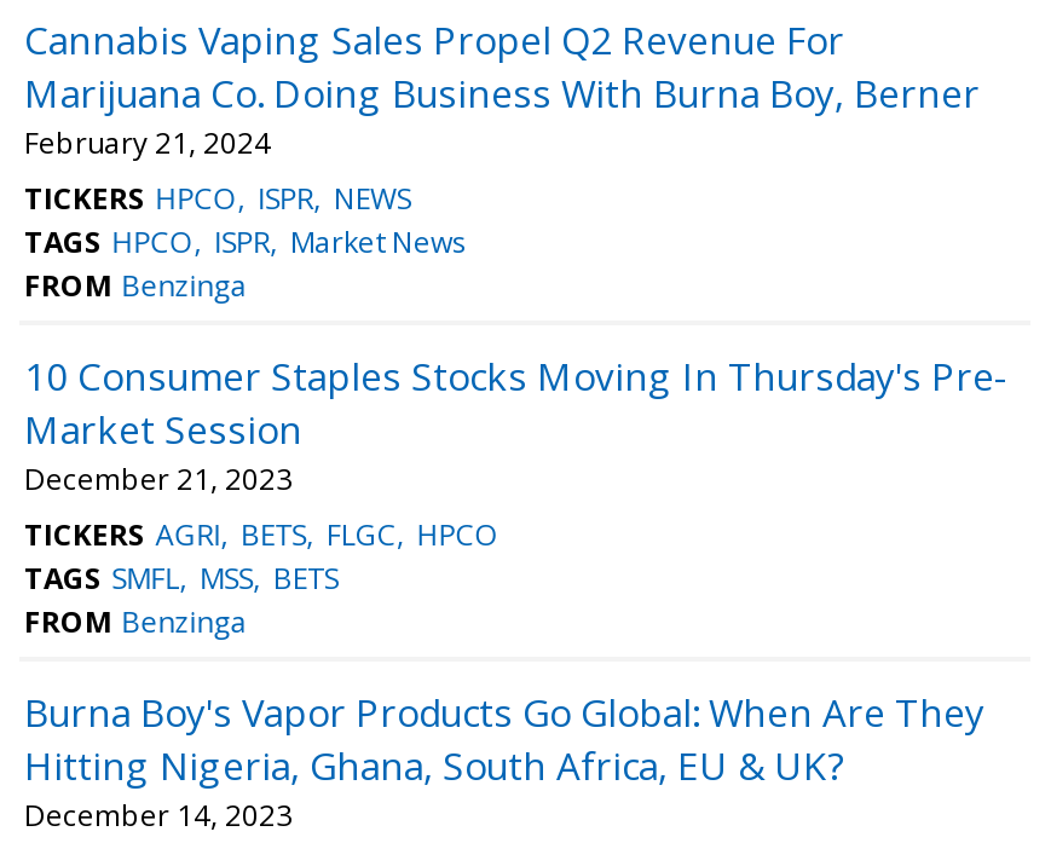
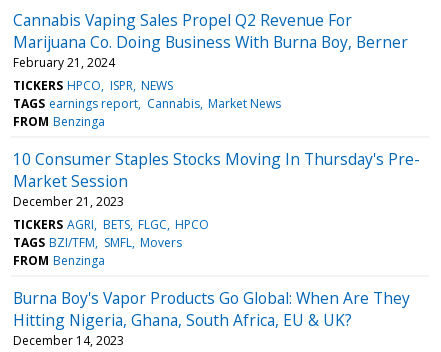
[24,221,467,262] TAGS HPCO ISPR Market News -> [13,95,281,112] TAGS earnings report Cannabis Market News
[24,557,338,598] TAGS SMFL MSS BETS -> [13,234,182,251] TAGS BZI/TFM SMFL Movers

